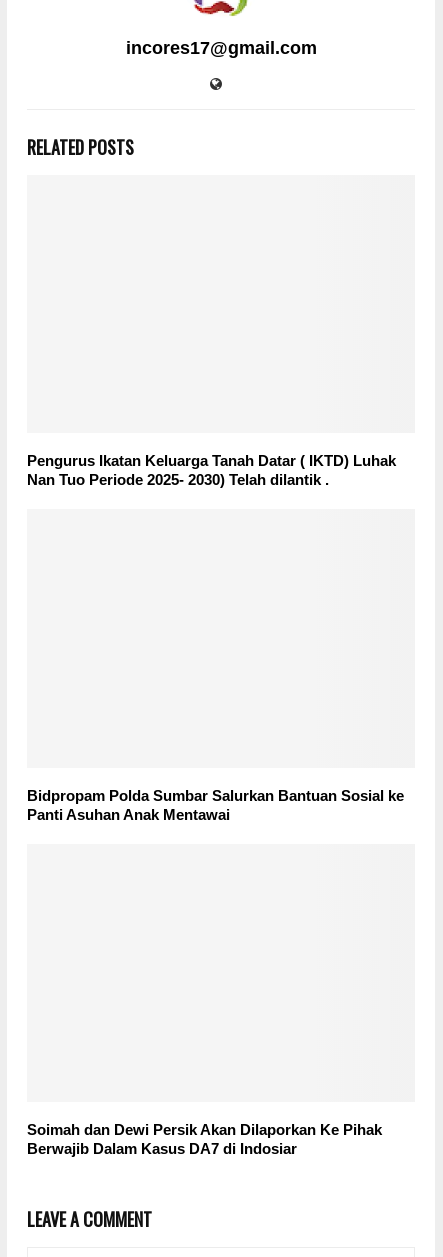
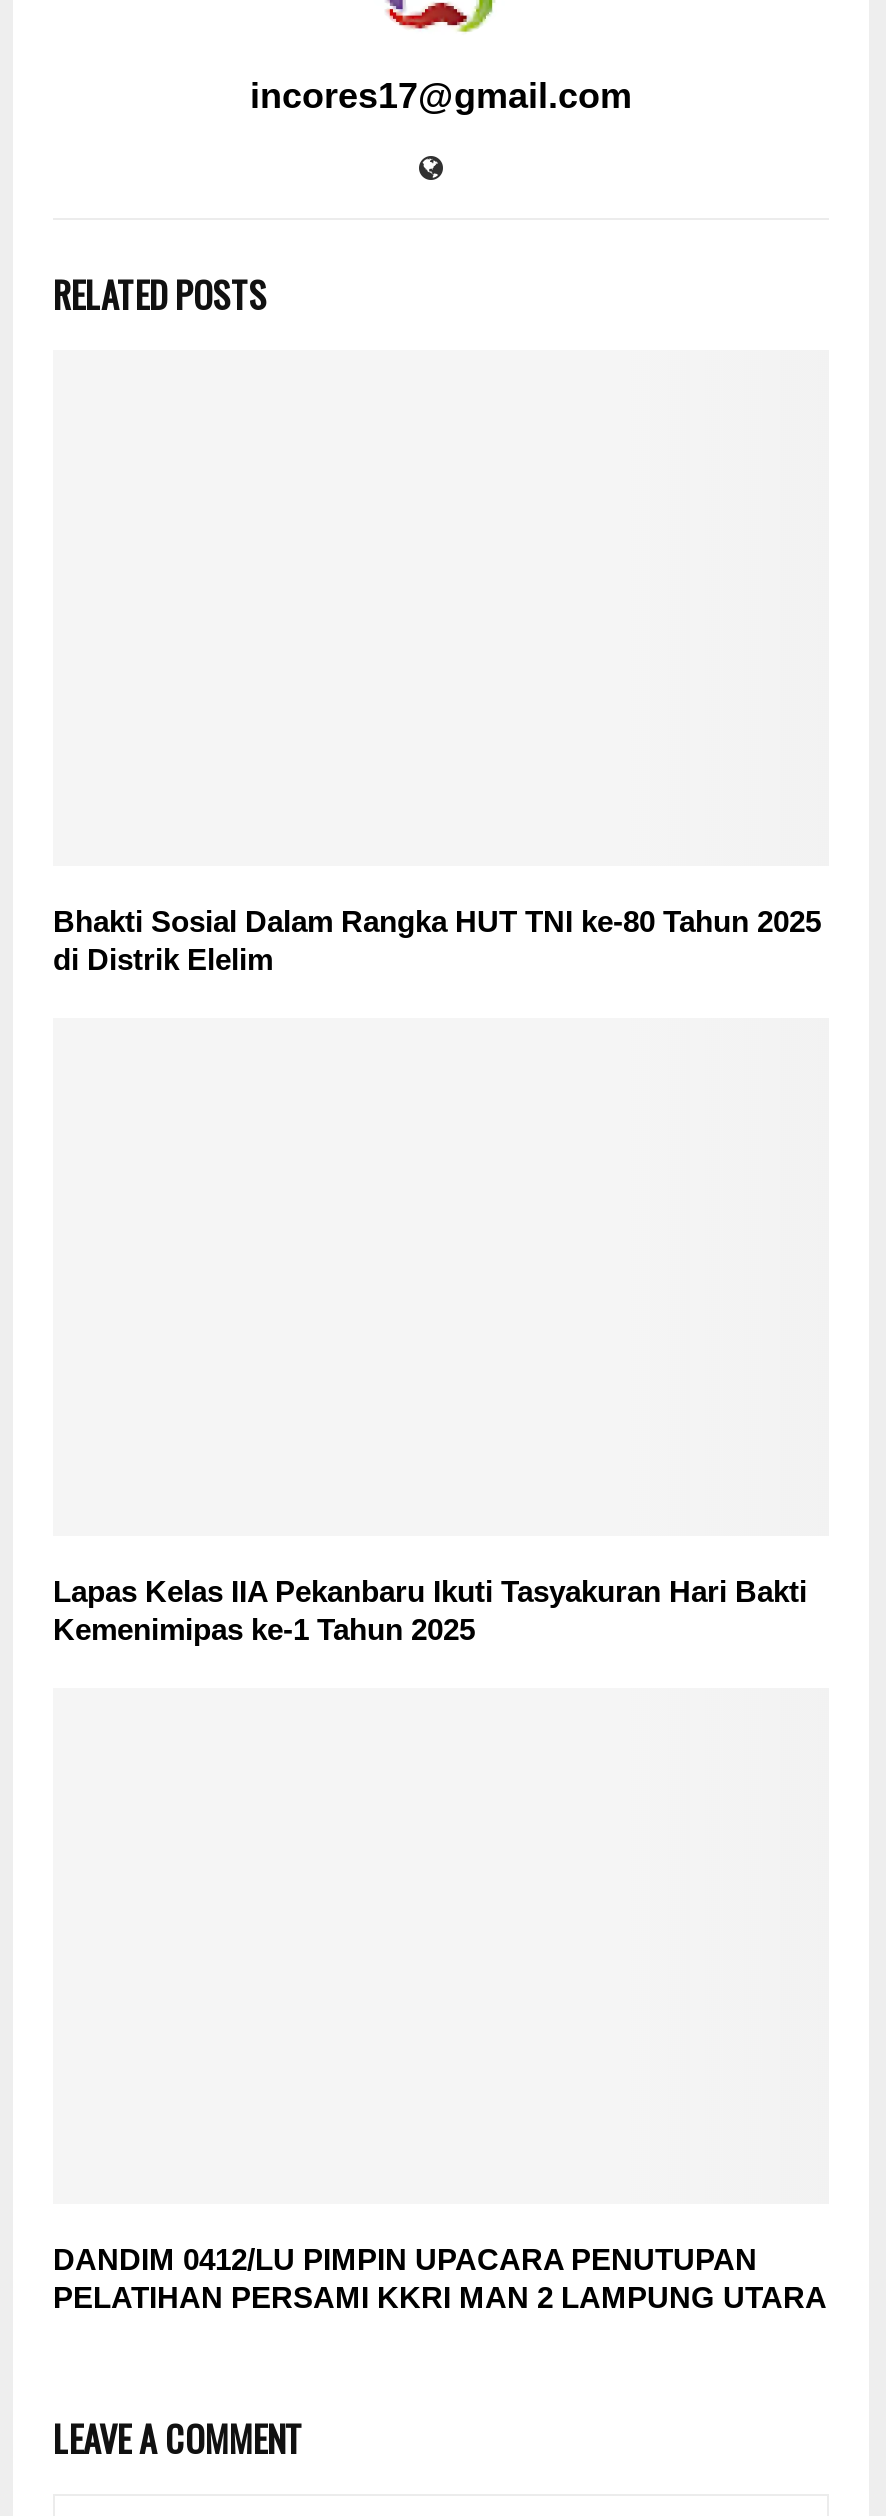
[27,452,396,488] Pengurus Ikatan Keluarga Tanah Datar ( IKTD) Luhak | Nan Tuo Periode 2025- 2030) Telah dilantik . -> [53,904,821,976] Bhakti Sosial Dalam Rangka HUT TNI ke-80 Tahun 2025 | di Distrik Elelim
[27,787,404,823] Bidpropam Polda Sumbar Salurkan Bantuan Sosial ke | Panti Asuhan Anak Mentawai -> [53,1574,807,1646] Lapas Kelas IIA Pekanbaru Ikuti Tasyakuran Hari Bakti | Kemenimipas ke-1 Tahun 2025
[27,1121,382,1157] Soimah dan Dewi Persik Akan Dilaporkan Ke Pihak | Berwajib Dalam Kasus DA7 di Indosiar -> [53,2243,827,2315] DANDIM 0412/LU PIMPIN UPACARA PENUTUPAN | PELATIHAN PERSAMI KKRI MAN 2 LAMPUNG UTARA

